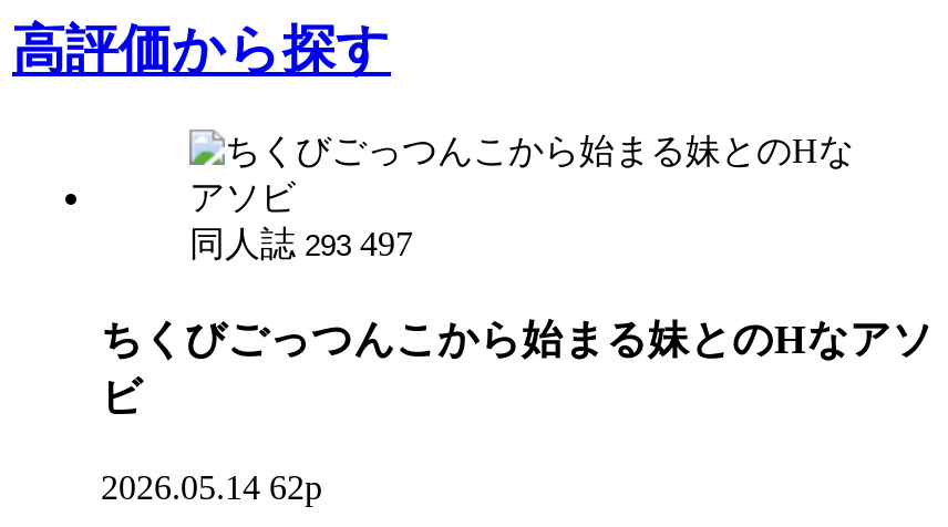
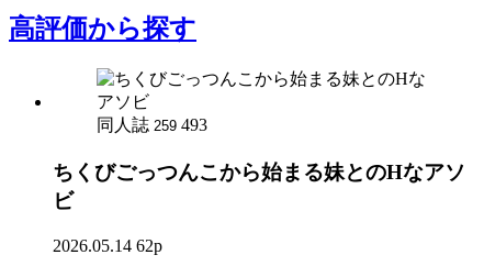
[189,225,413,263] 同人誌 293 497 -> [97,116,207,134] 同人誌 259 493

